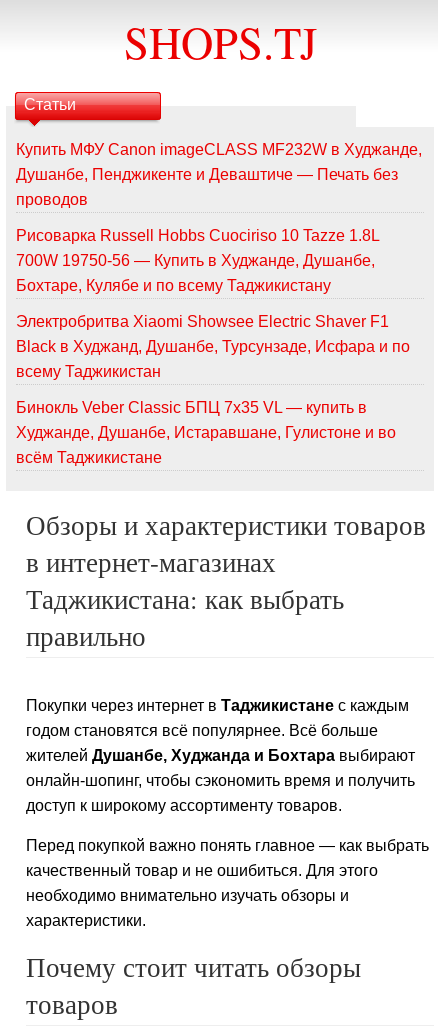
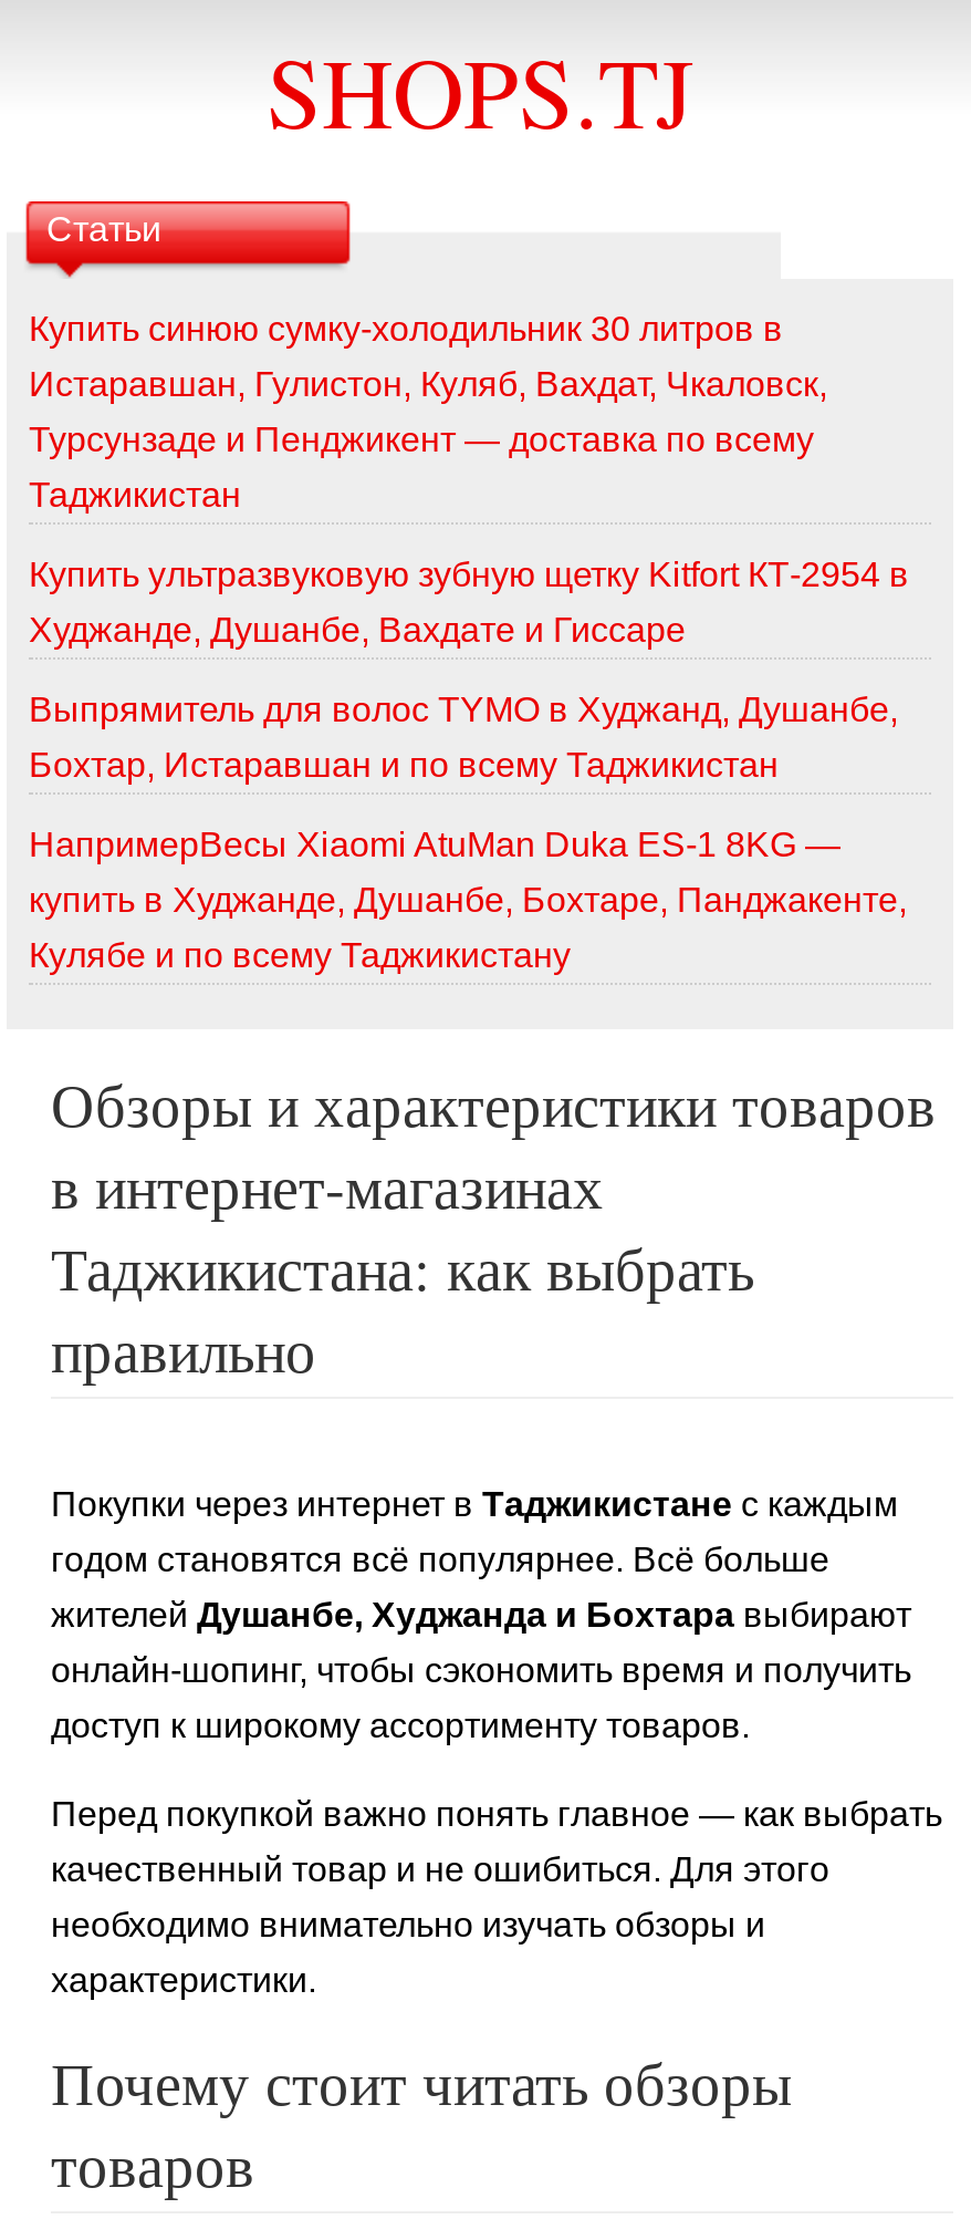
[16,141,422,466] Купить МФУ Canon imageCLASS MF232W в Худжанде, | Душанбе, Пенджикенте и Деваштиче — Печать без | проводов | Рисоварка Russell Hobbs Cuociriso 10 Tazze 1.8L | 700W 19750-56 — Купить в Худжанде, Душанбе, | Бохтаре, Кулябе и по всему Таджикистану | Электробритва Xiaomi Showsee Electric Shaver F1 | Black в Худжанд, Душанбе, Турсунзаде, Исфара и по | всему Таджикистан | Бинокль Veber Classic БПЦ 7x35 VL — купить в | Худжанде, Душанбе, Истаравшане, Гулистоне и во | всём Таджикистане -> [29,310,909,974] Купить синюю сумку-холодильник 30 литров в | Истаравшан, Гулистон, Куляб, Вахдат, Чкаловск, | Турсунзаде и Пенджикент — доставка по всему | Таджикистан | Купить ультразвуковую зубную щетку Kitfort КТ-2954 в | Худжанде, Душанбе, Вахдате и Гиссаре | Выпрямитель для волос TYMO в Худжанд, Душанбе, | Бохтар, Истаравшан и по всему Таджикистан | НапримерВесы Xiaomi AtuMan Duka ES-1 8KG — | купить в Худжанде, Душанбе, Бохтаре, Панджакенте, | Кулябе и по всему Таджикистану

